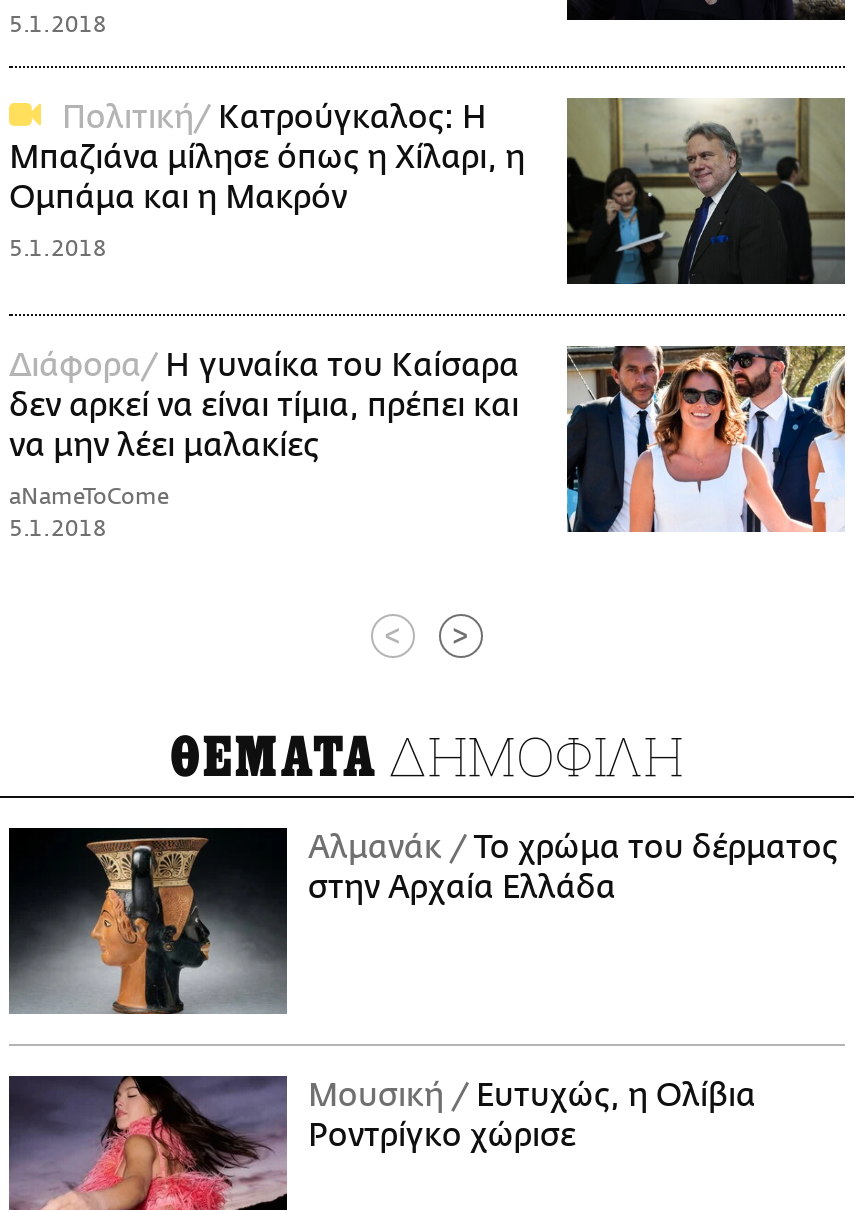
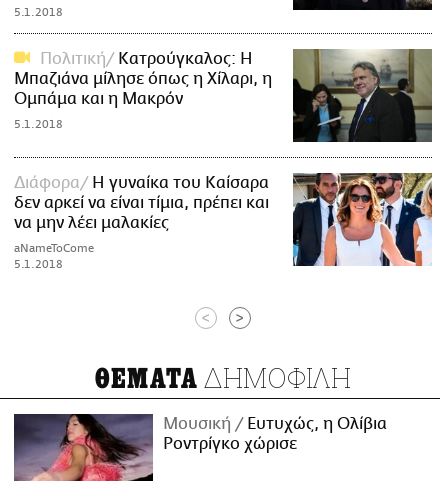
[9,826,838,1016] [image] | Αλμανάκ Το χρώμα του δέρματος | στην Αρχαία Ελλάδα -> none

